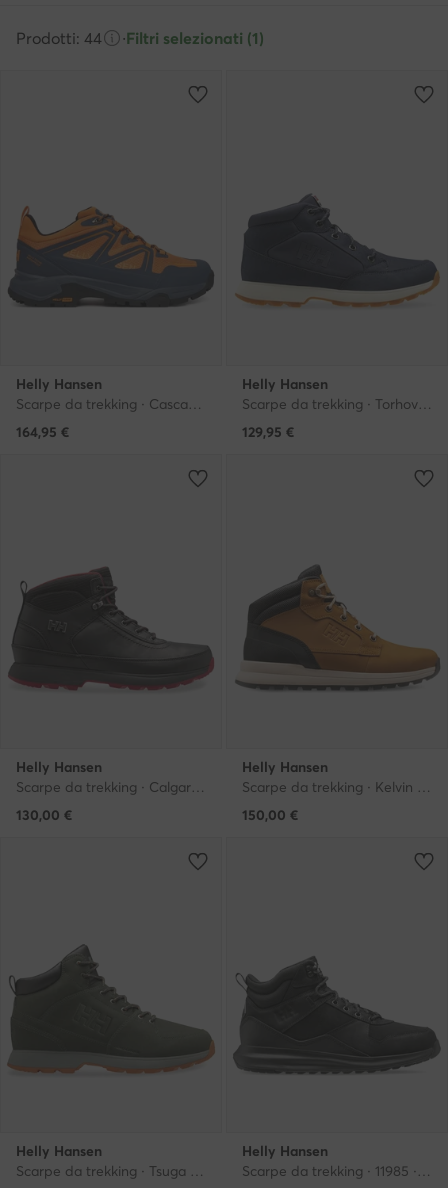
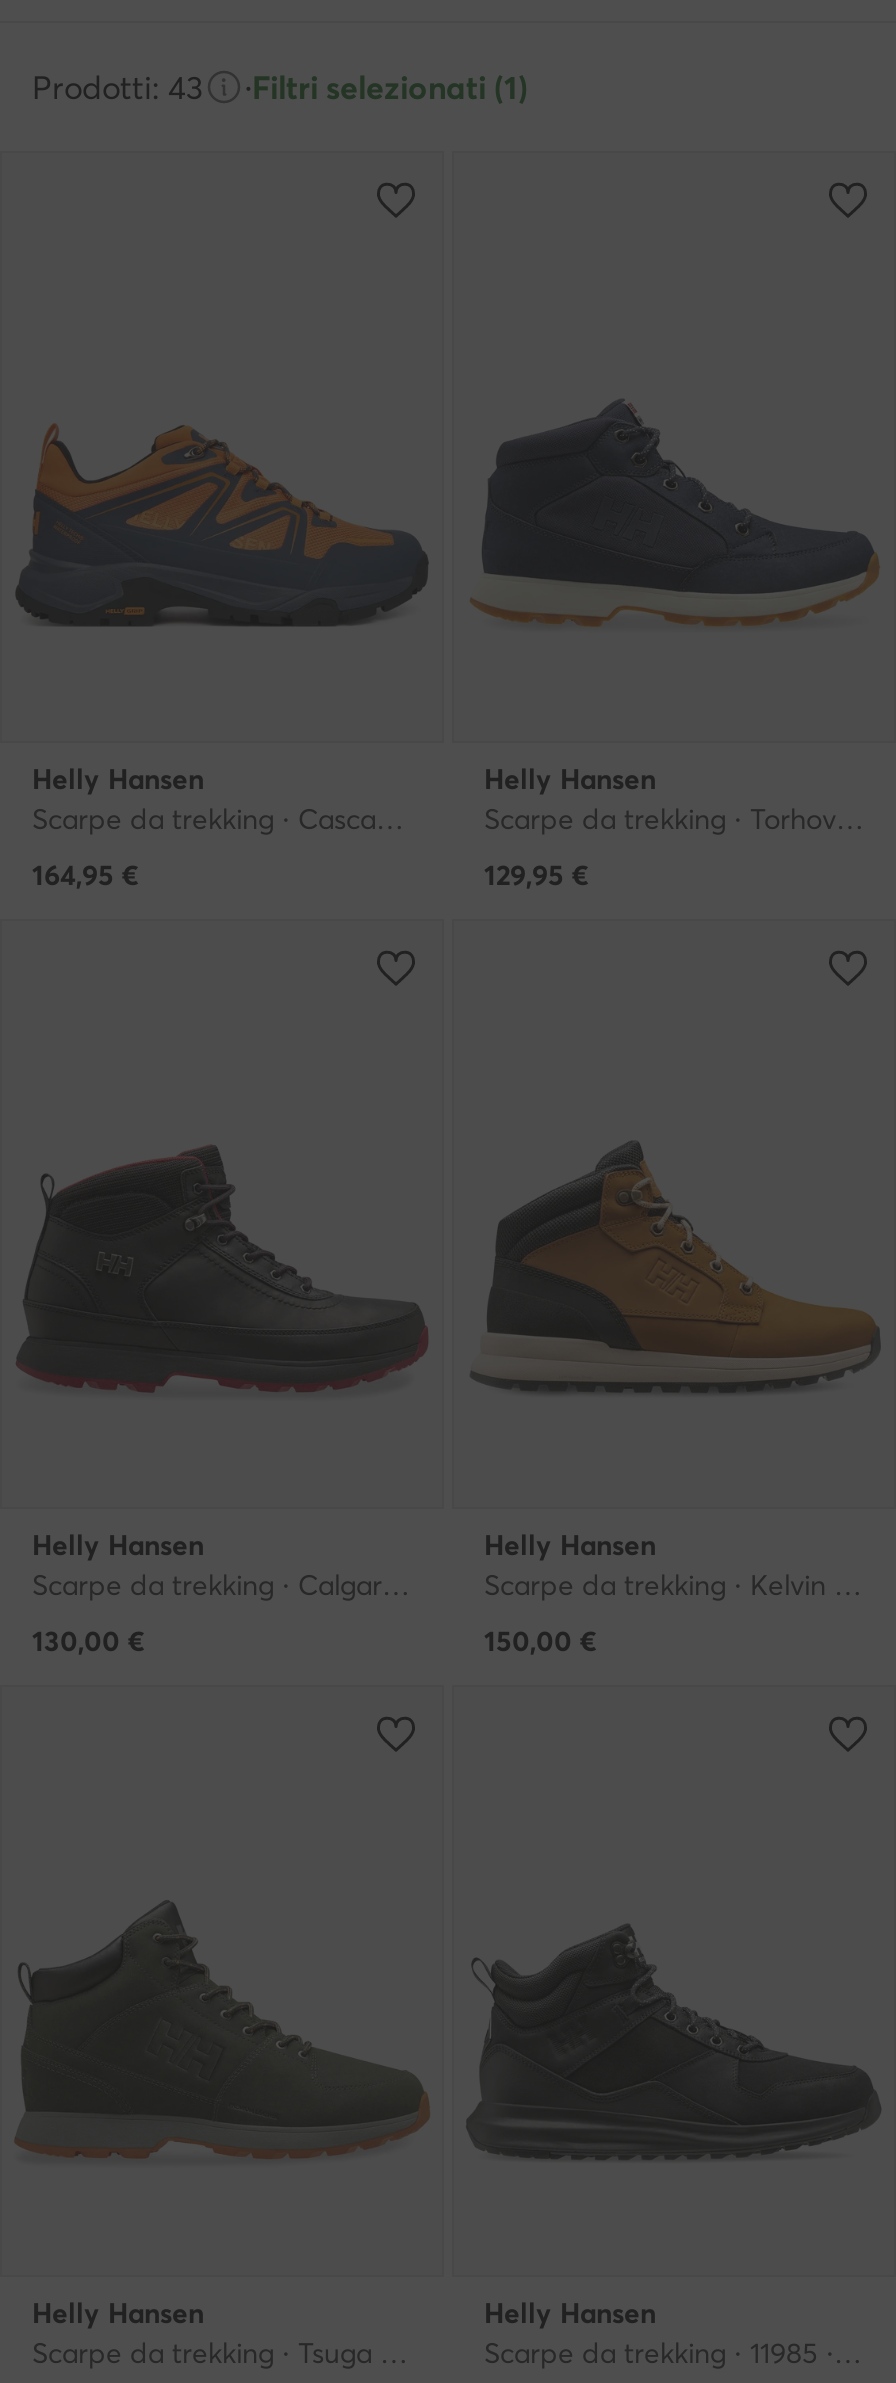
[16,28,264,48] Prodotti: 44 ·Filtri selezionati (1) -> [32,67,528,107] Prodotti: 43 ·Filtri selezionati (1)

